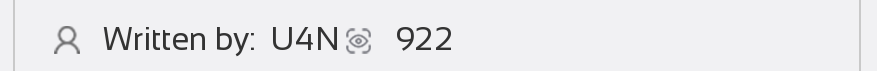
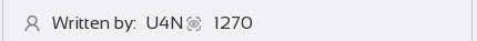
[103,21,455,55] Written by: U4N 922 -> [52,13,253,32] Written by: U4N 1270

